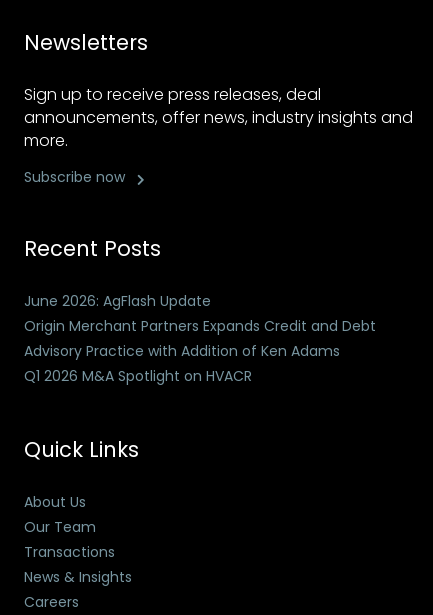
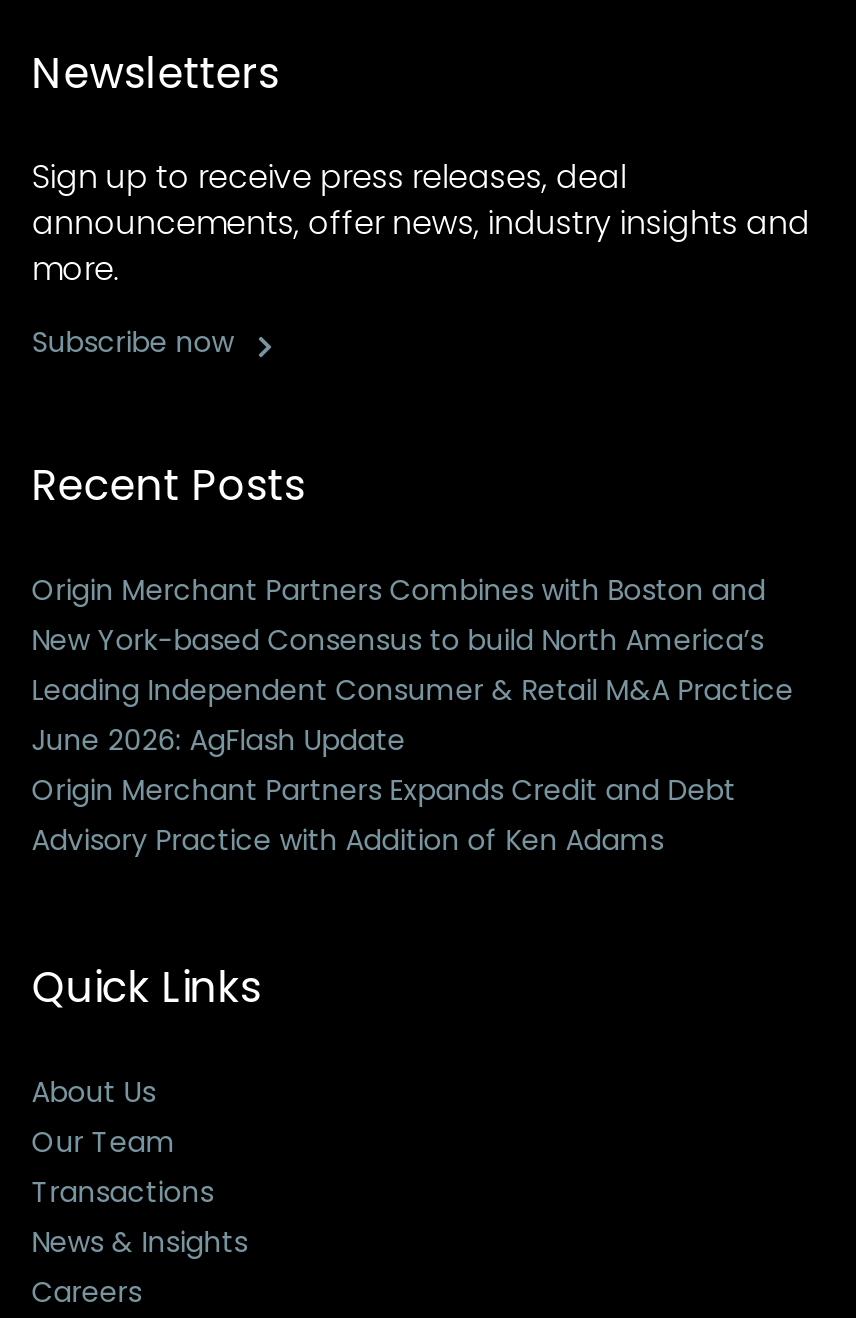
none -> [31,570,793,710] Origin Merchant Partners Combines with Boston and | New York-based Consensus to build North America’s | Leading Independent Consumer & Retail M&A Practice
moved [24,291,376,361] -> [31,720,735,860]: June 2026: AgFlash Update | Origin Merchant Partners Expands Credit and Debt | Advisory Practice with Addition of Ken Adams
[24,366,252,386] Q1 2026 M&A Spotlight on HVACR -> none

